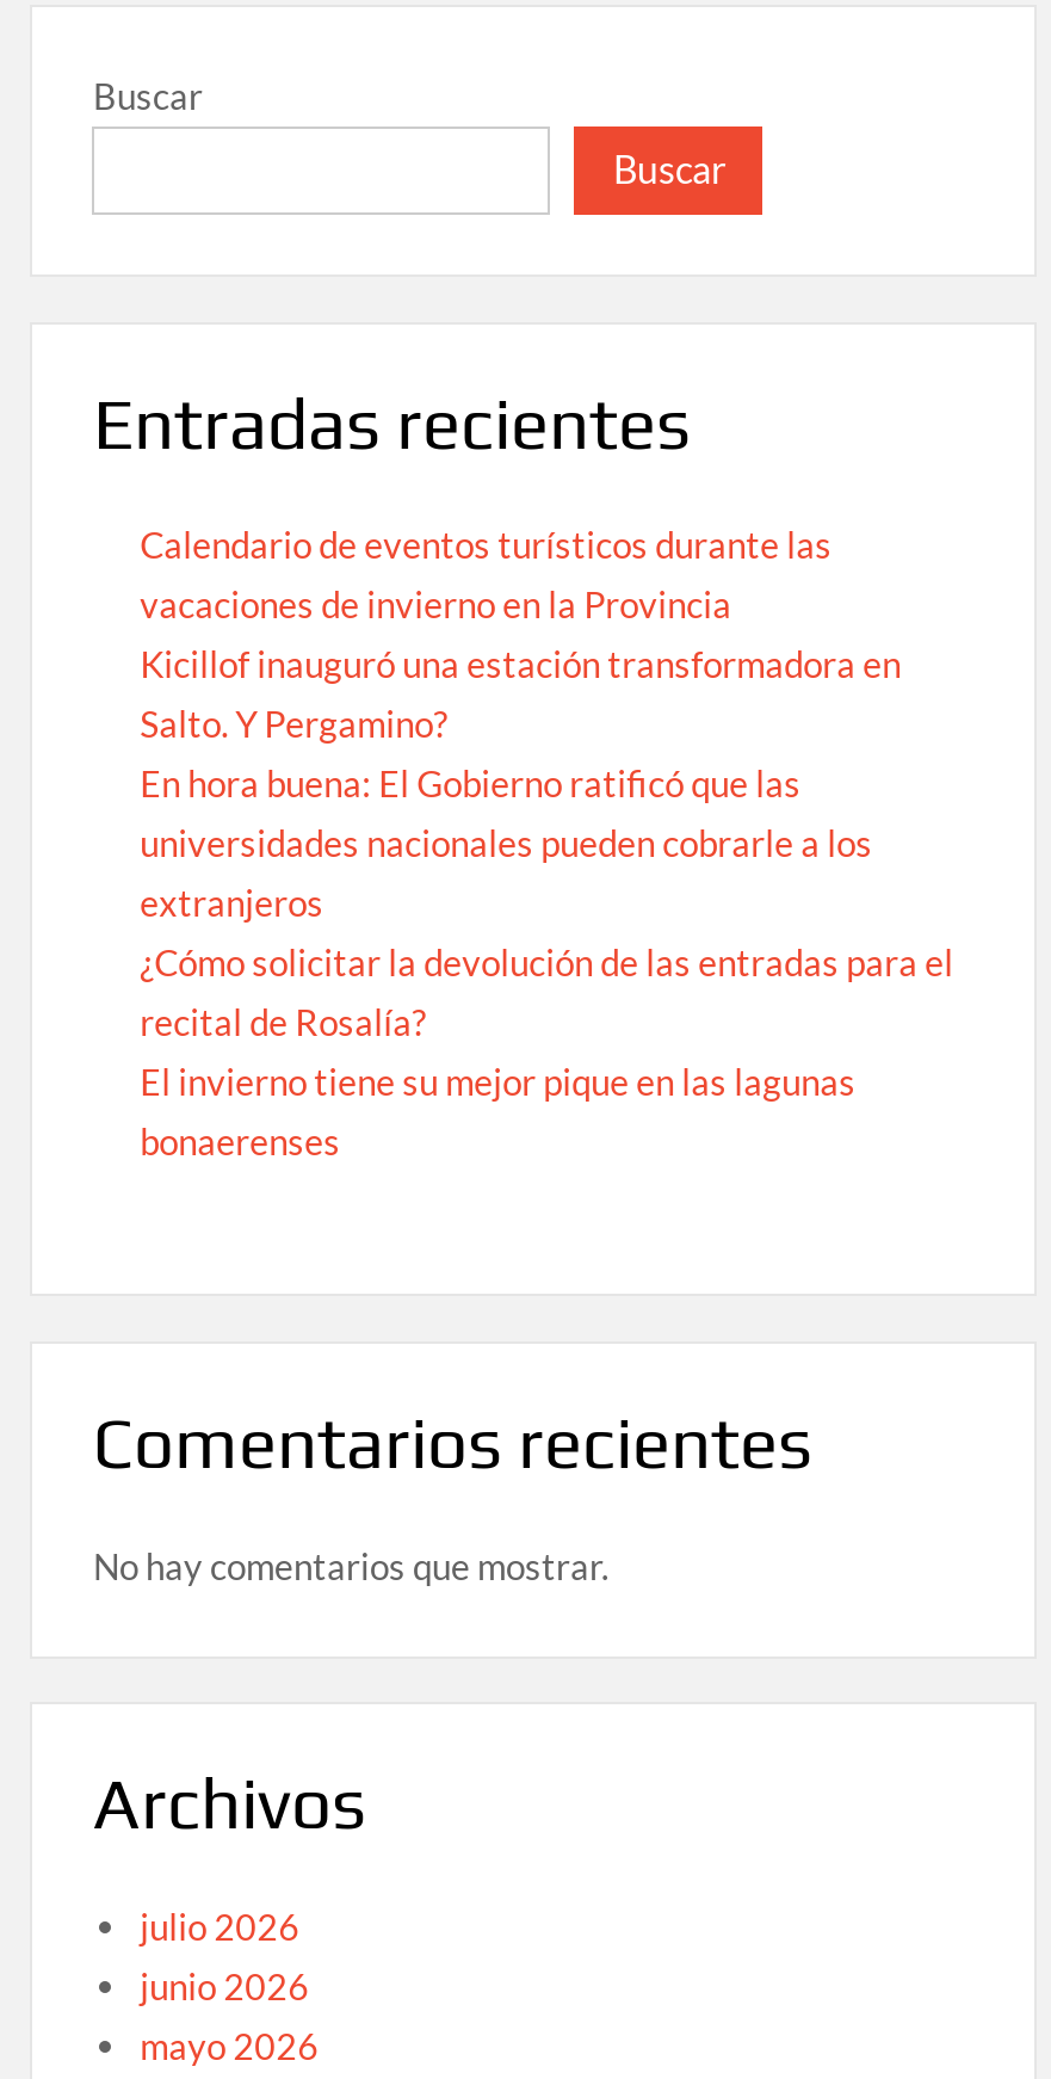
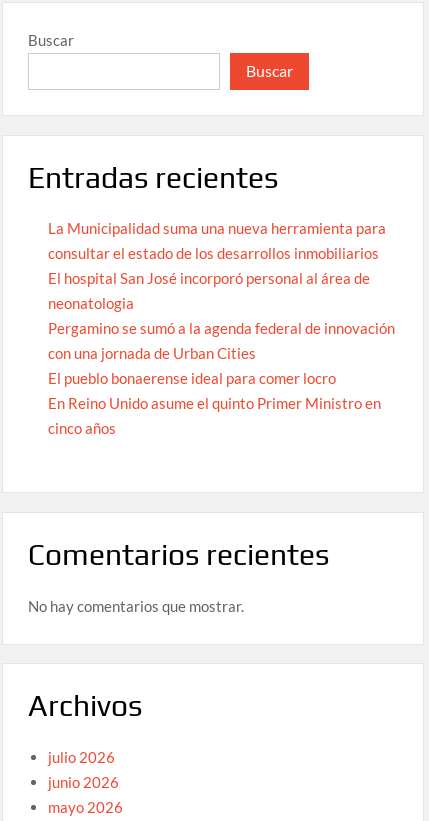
[140,523,953,1163] Calendario de eventos turísticos durante las | vacaciones de invierno en la Provincia | Kicillof inauguró una estación transformadora en | Salto. Y Pergamino? | En hora buena: El Gobierno ratificó que las | universidades nacionales pueden cobrarle a los | extranjeros | ¿Cómo solicitar la devolución de las entradas para el | recital de Rosalía? | El invierno tiene su mejor pique en las lagunas | bonaerenses -> [48,219,395,437] La Municipalidad suma una nueva herramienta para | consultar el estado de los desarrollos inmobiliarios | El hospital San José incorporó personal al área de | neonatologia | Pergamino se sumó a la agenda federal de innovación | con una jornada de Urban Cities | El pueblo bonaerense ideal para comer locro | En Reino Unido asume el quinto Primer Ministro en | cinco años

